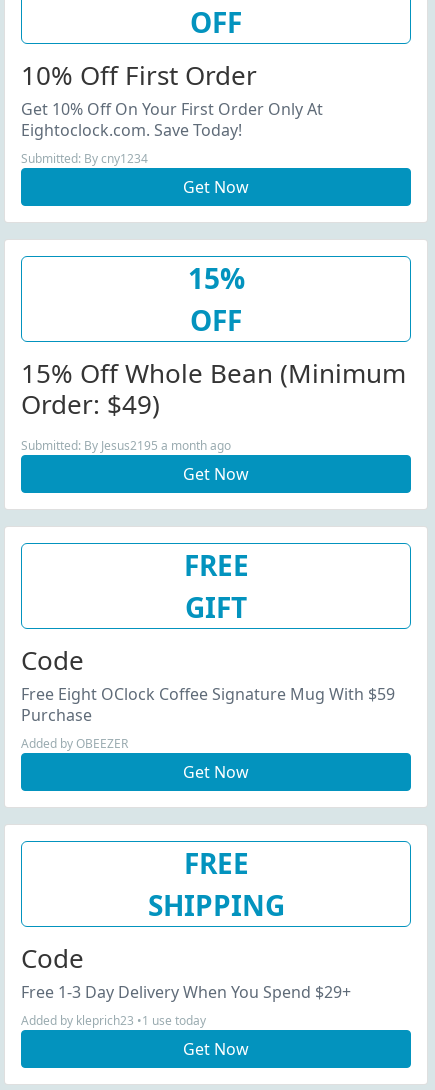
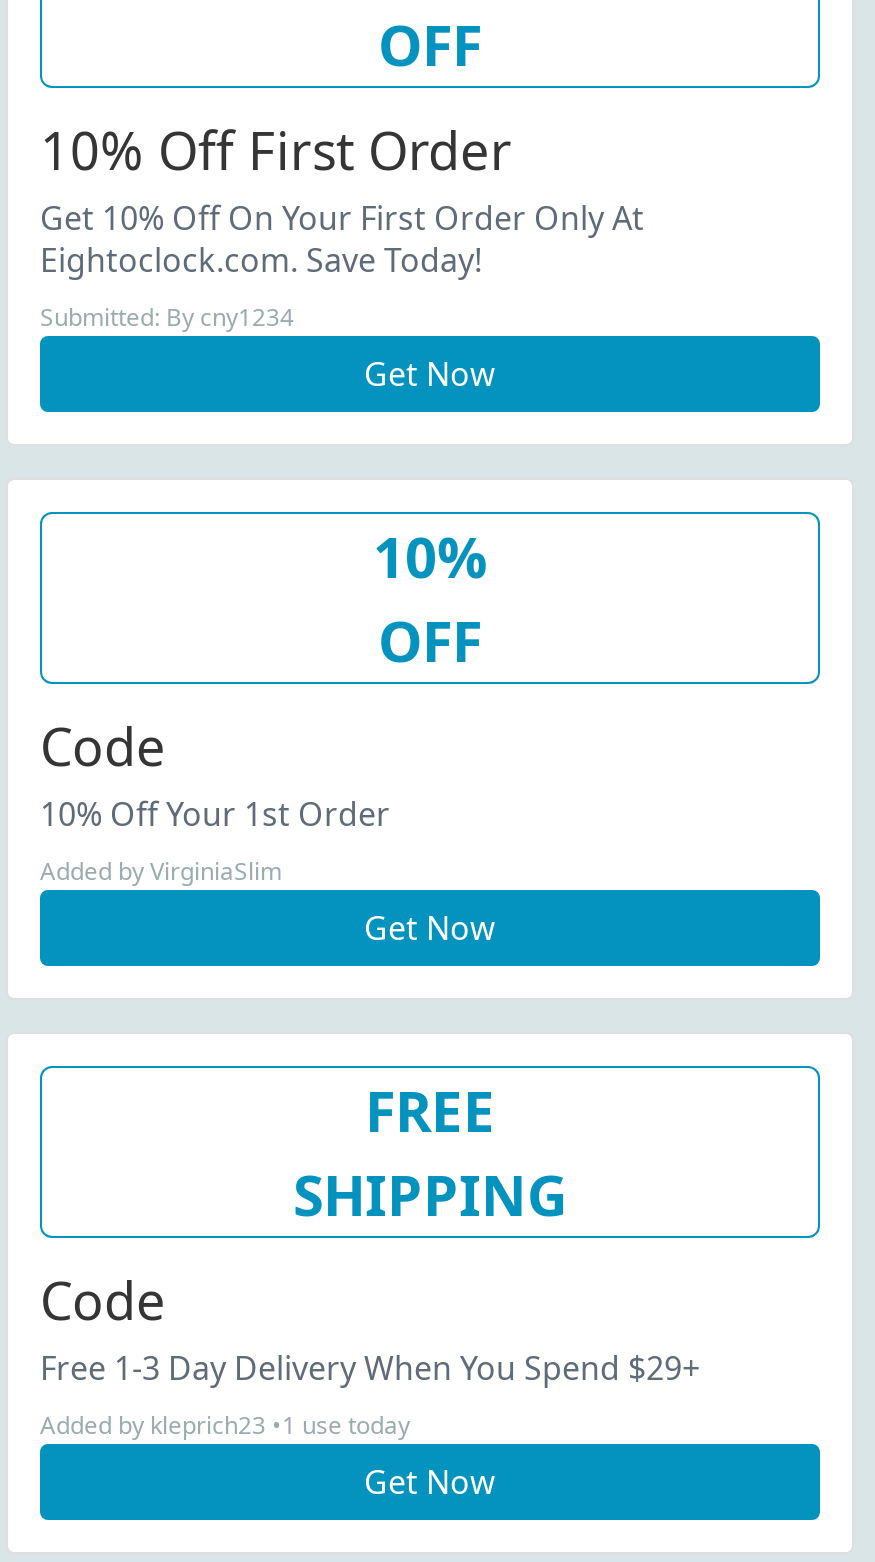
[187,259,244,297] 15% -> [373,518,487,594] 10%
[21,355,406,626] 15% Off Whole Bean (Minimum | Order: $49) | Submitted: By Jesus2195 a month ago | Get Now | FREE | GIFT -> none
[21,683,395,752] Free Eight OClock Coffee Signature Mug With $59 | Purchase | Added by OBEEZER -> [40,792,390,888] 10% Off Your 1st Order | Added by VirginiaSlim

